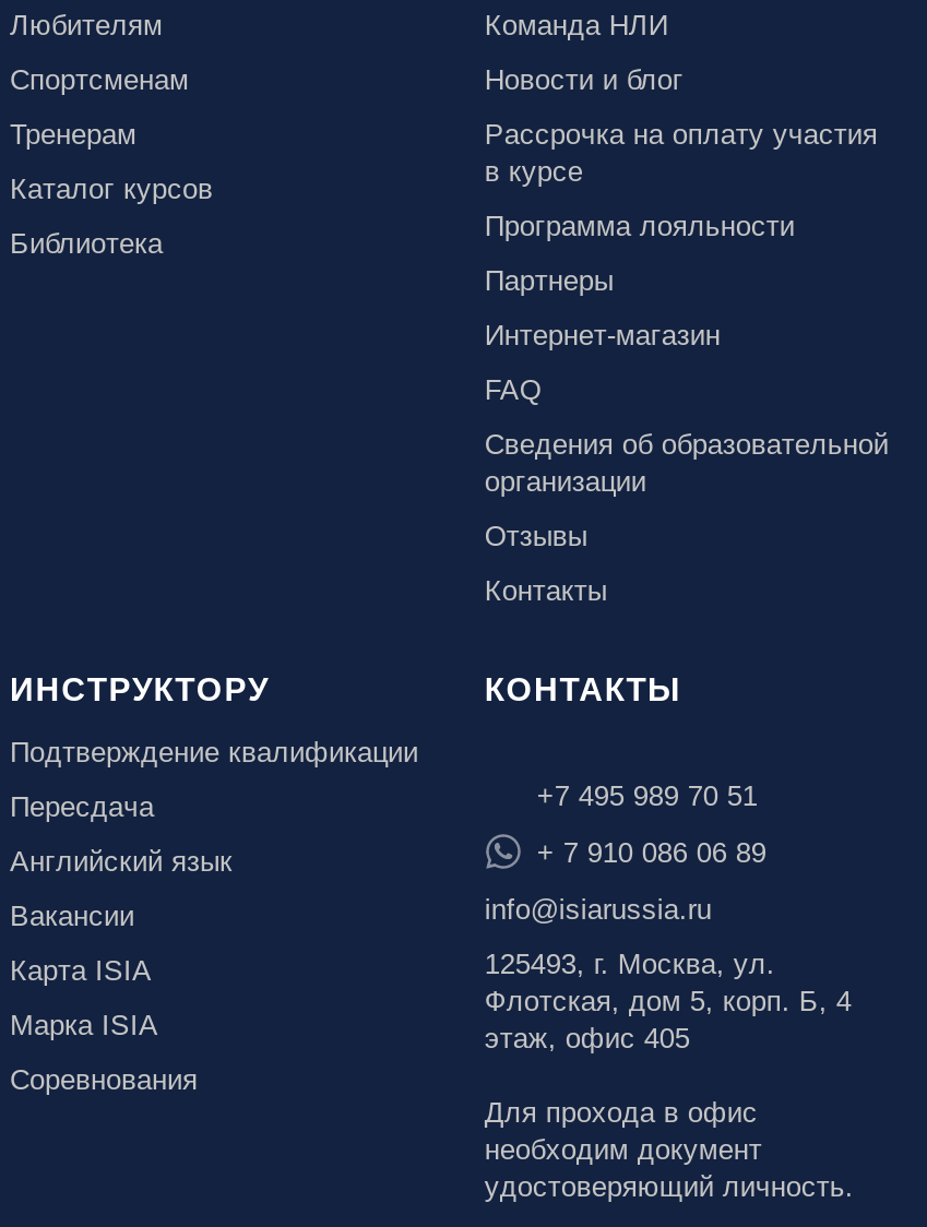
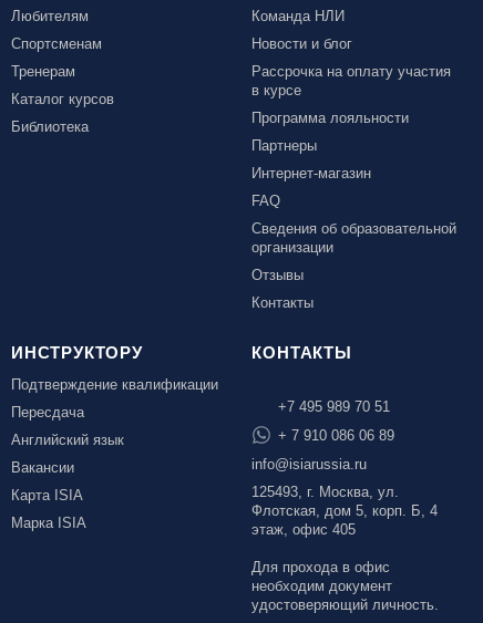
[10,1064,198,1097] Соревнования -> none

